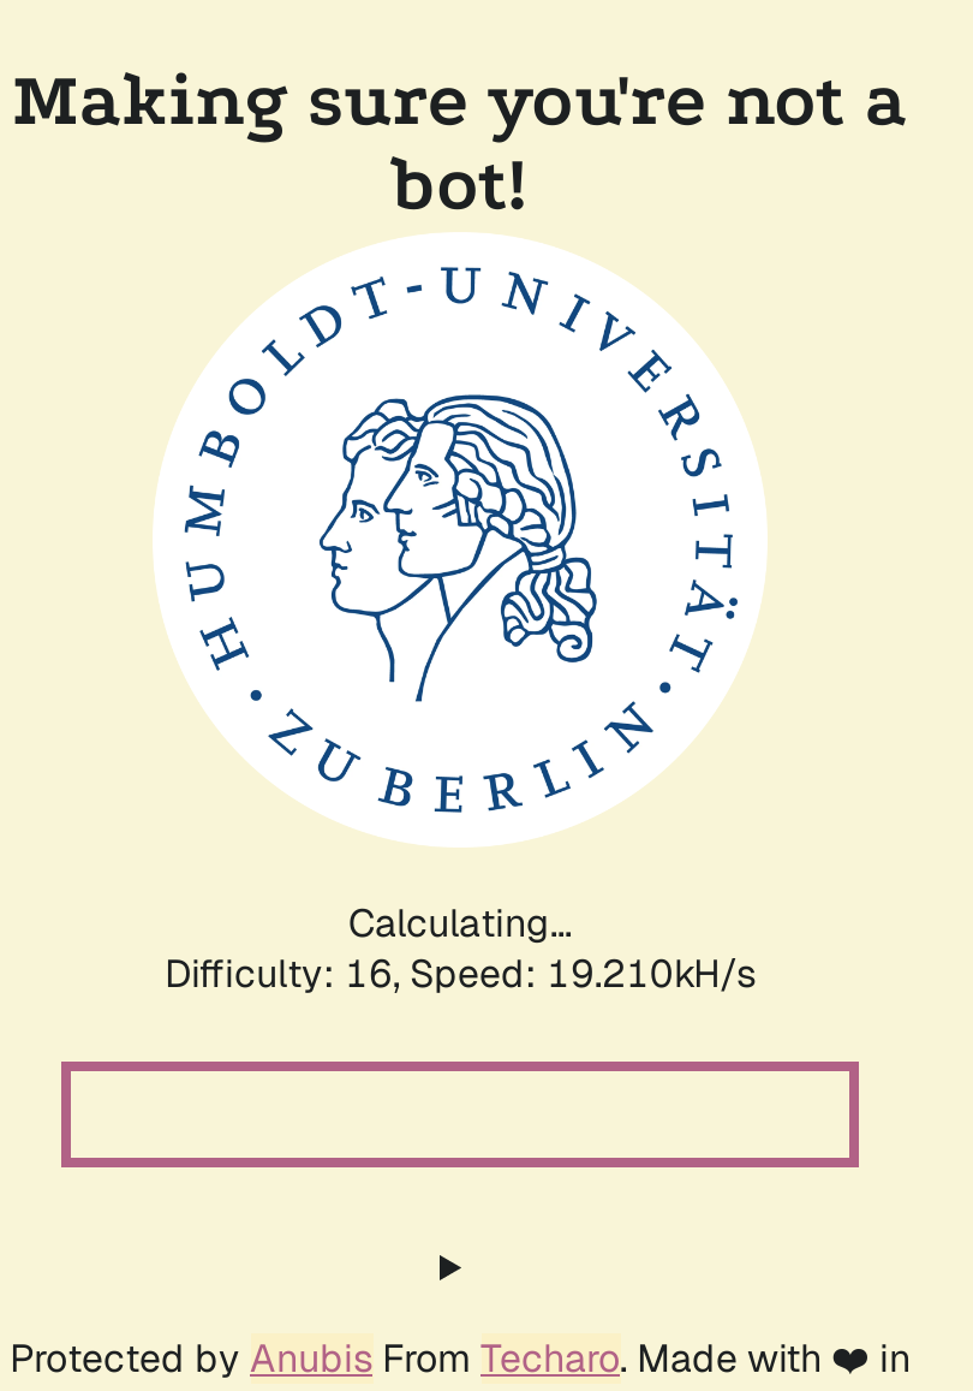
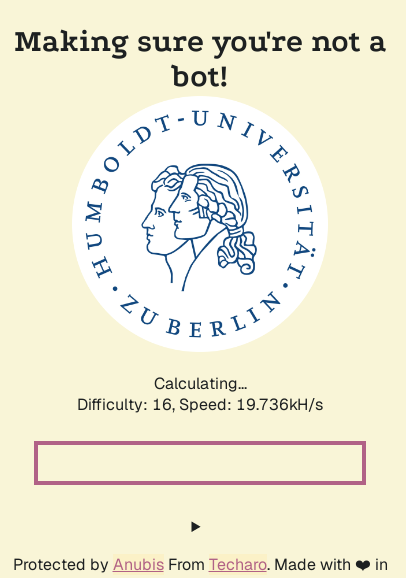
[165,949,756,999] Difficulty: 16, Speed: 19.210kH/s -> [77,394,323,415] Difficulty: 16, Speed: 19.736kH/s

